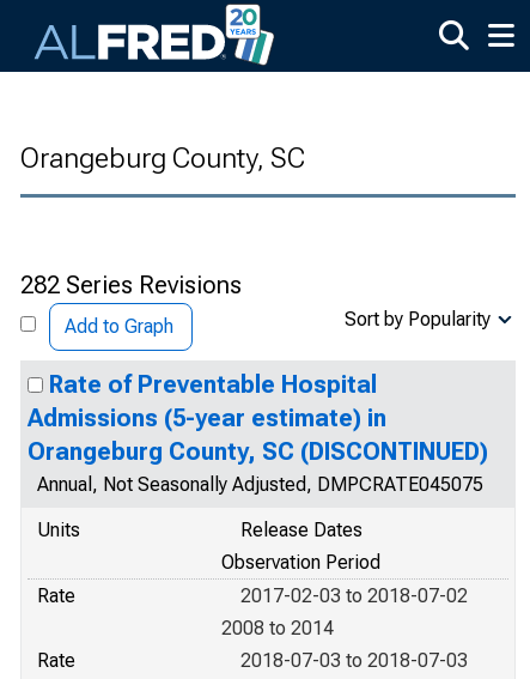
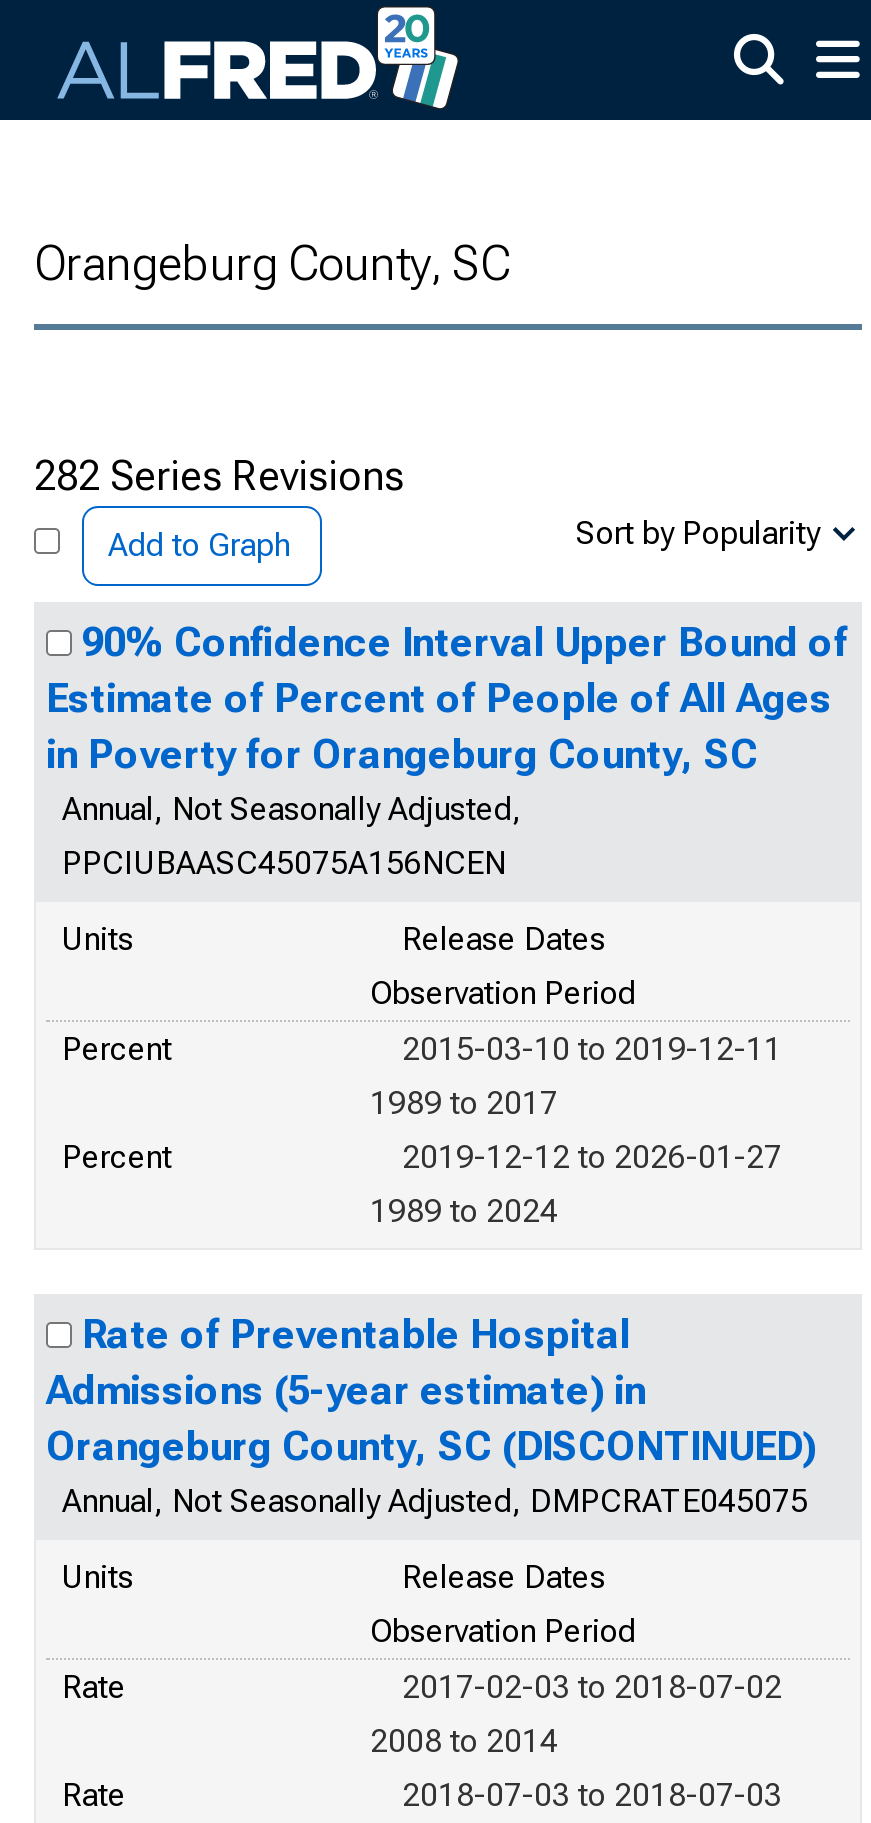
none -> [46,618,848,1230] 90% Confidence Interval Upper Bound of | Estimate of Percent of People of All Ages | in Poverty for Orangeburg County, SC | Annual, Not Seasonally Adjusted, | PPCIUBAASC45075A156NCEN | Units | Release Dates | Observation Period | Percent | 2015-03-10 to 2019-12-11 | 1989 to 2017 | Percent | 2019-12-12 to 2026-01-27 | 1989 to 2024

